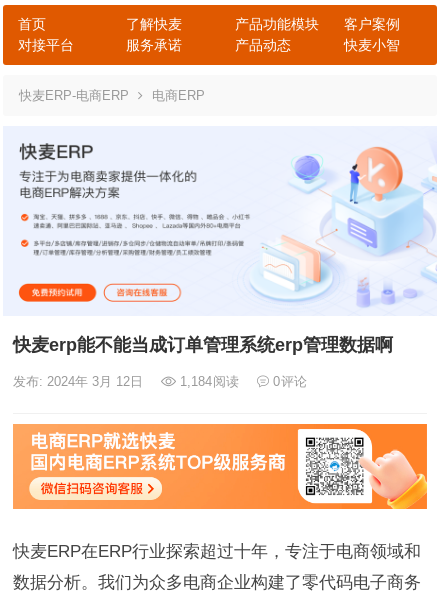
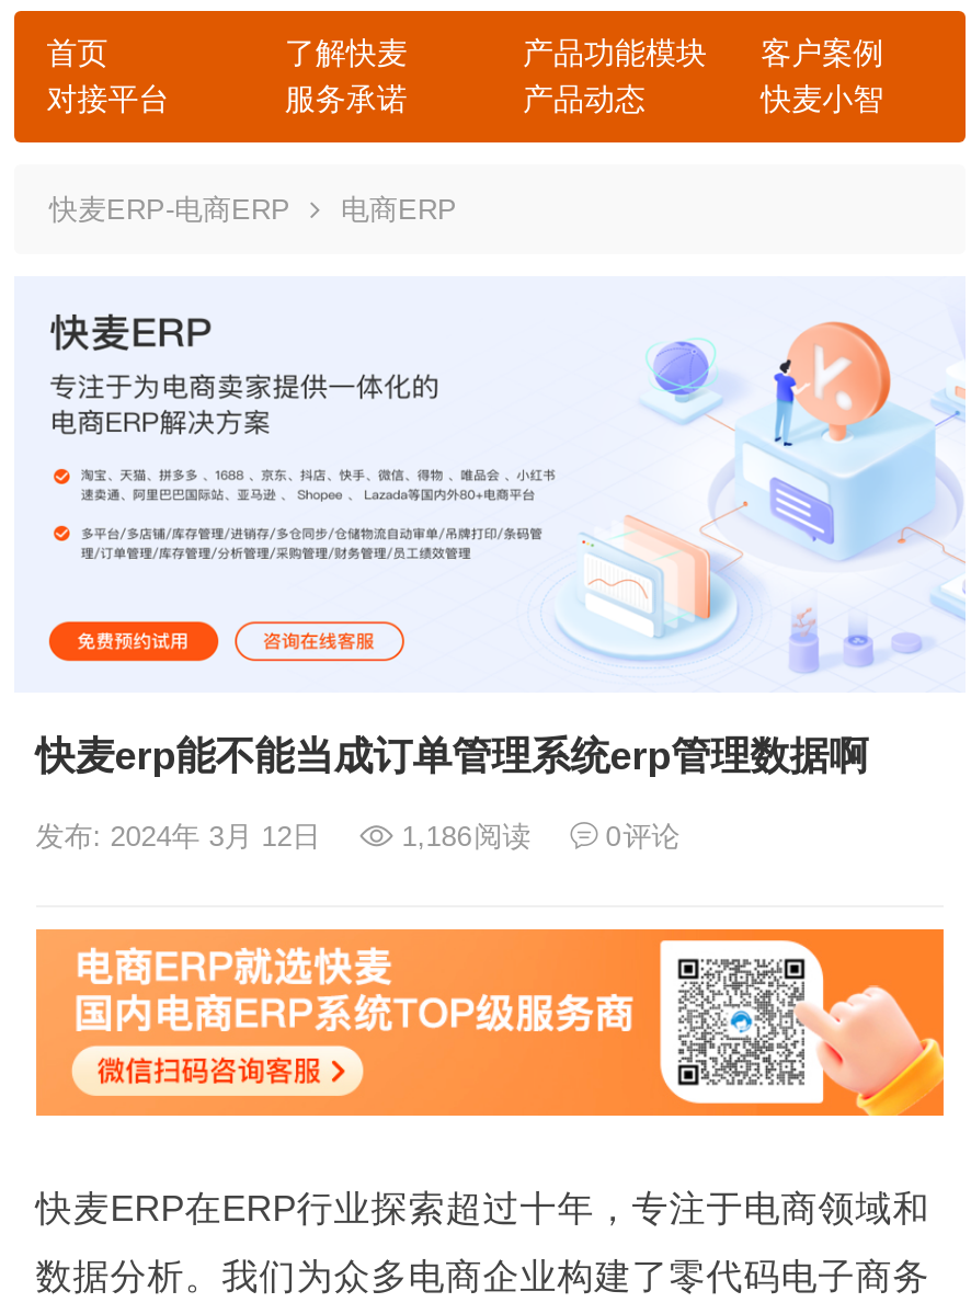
[13,374,307,389] 发布: 2024年 3月 12日 1,184阅读 0评论 -> [36,820,680,852] 发布: 2024年 3月 12日 1,186阅读 0评论

